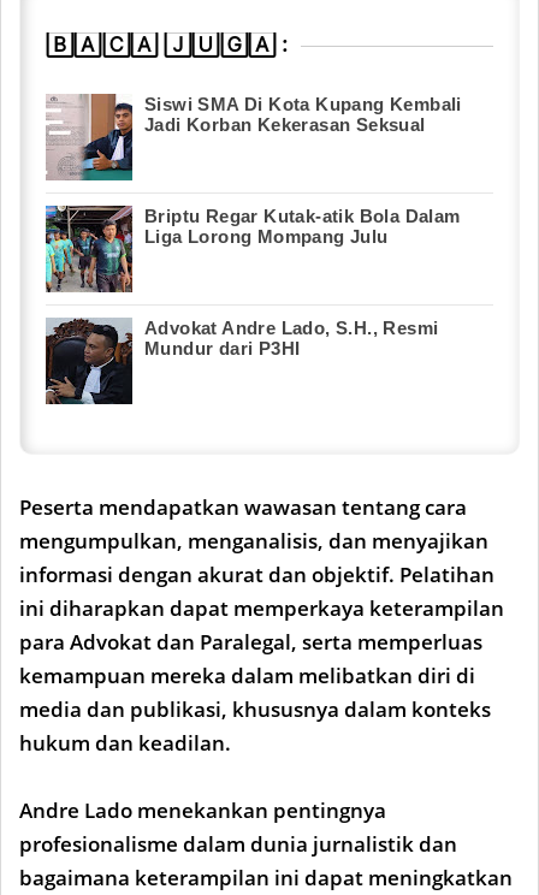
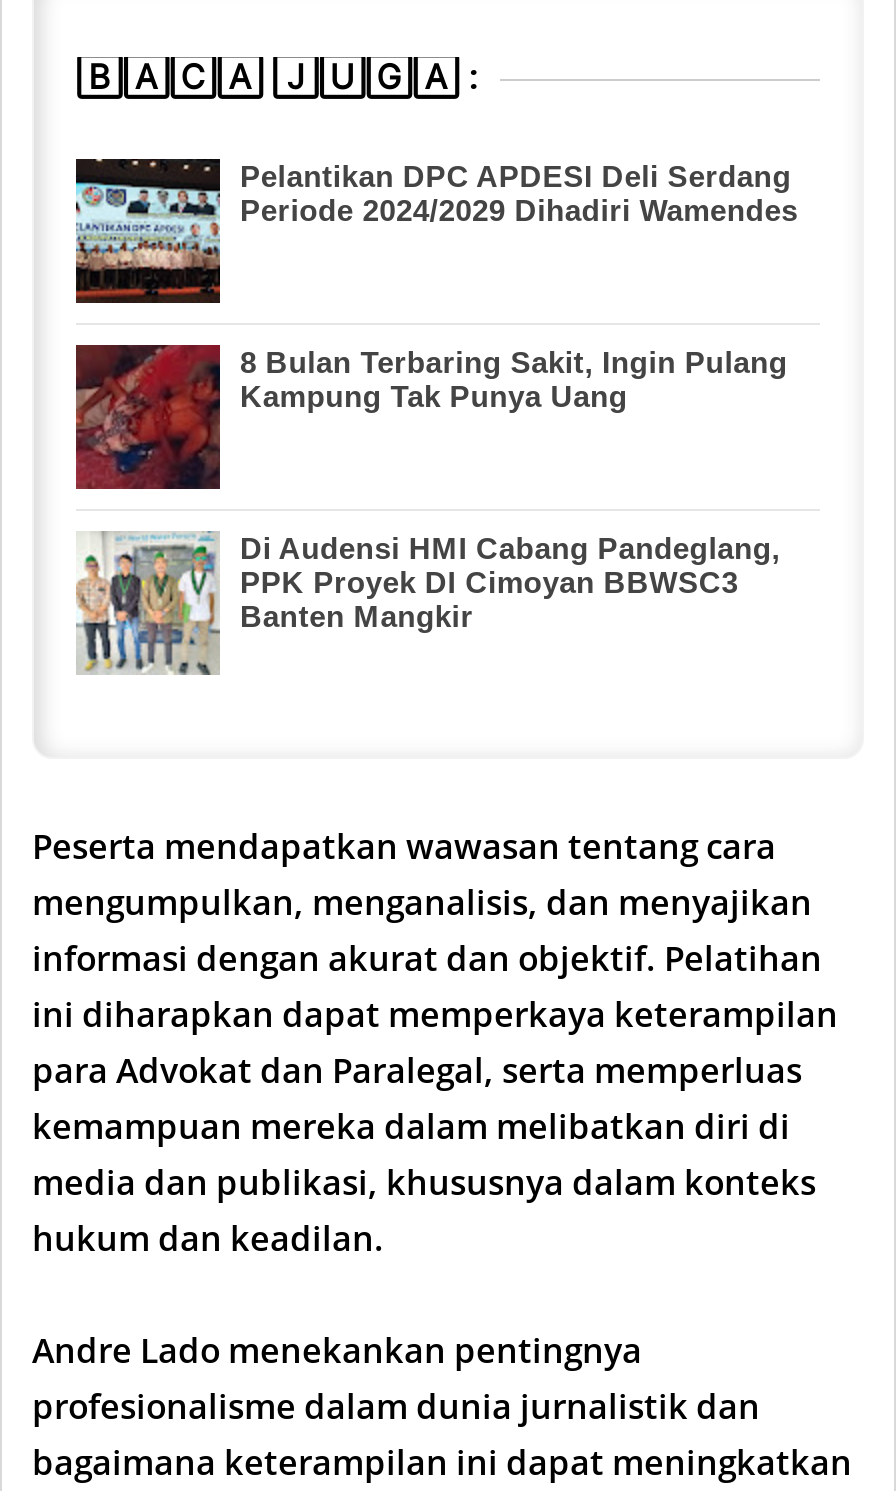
[46,93,462,182] [image] | Siswi SMA Di Kota Kupang Kembali | Jadi Korban Kekerasan Seksual -> [74,157,798,305] [image] | Pelantikan DPC APDESI Deli Serdang | Periode 2024/2029 Dihadiri Wamendes
[45,205,460,294] [image] | Briptu Regar Kutak-atik Bola Dalam | Liga Lorong Mompang Julu -> [74,343,788,491] [image] | 8 Bulan Terbaring Sakit, Ingin Pulang | Kampung Tak Punya Uang
[45,318,438,405] [image] | Advokat Andre Lado, S.H., Resmi | Mundur dari P3HI -> [76,531,780,677] [image] | Di Audensi HMI Cabang Pandeglang, | PPK Proyek DI Cimoyan BBWSC3 | Banten Mangkir

